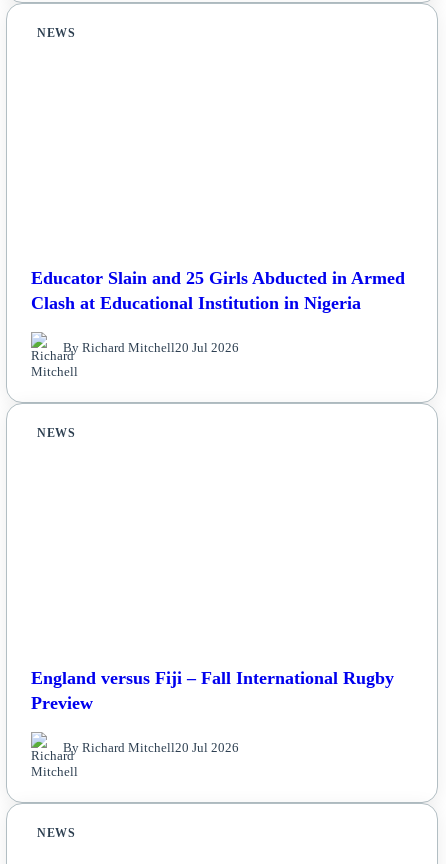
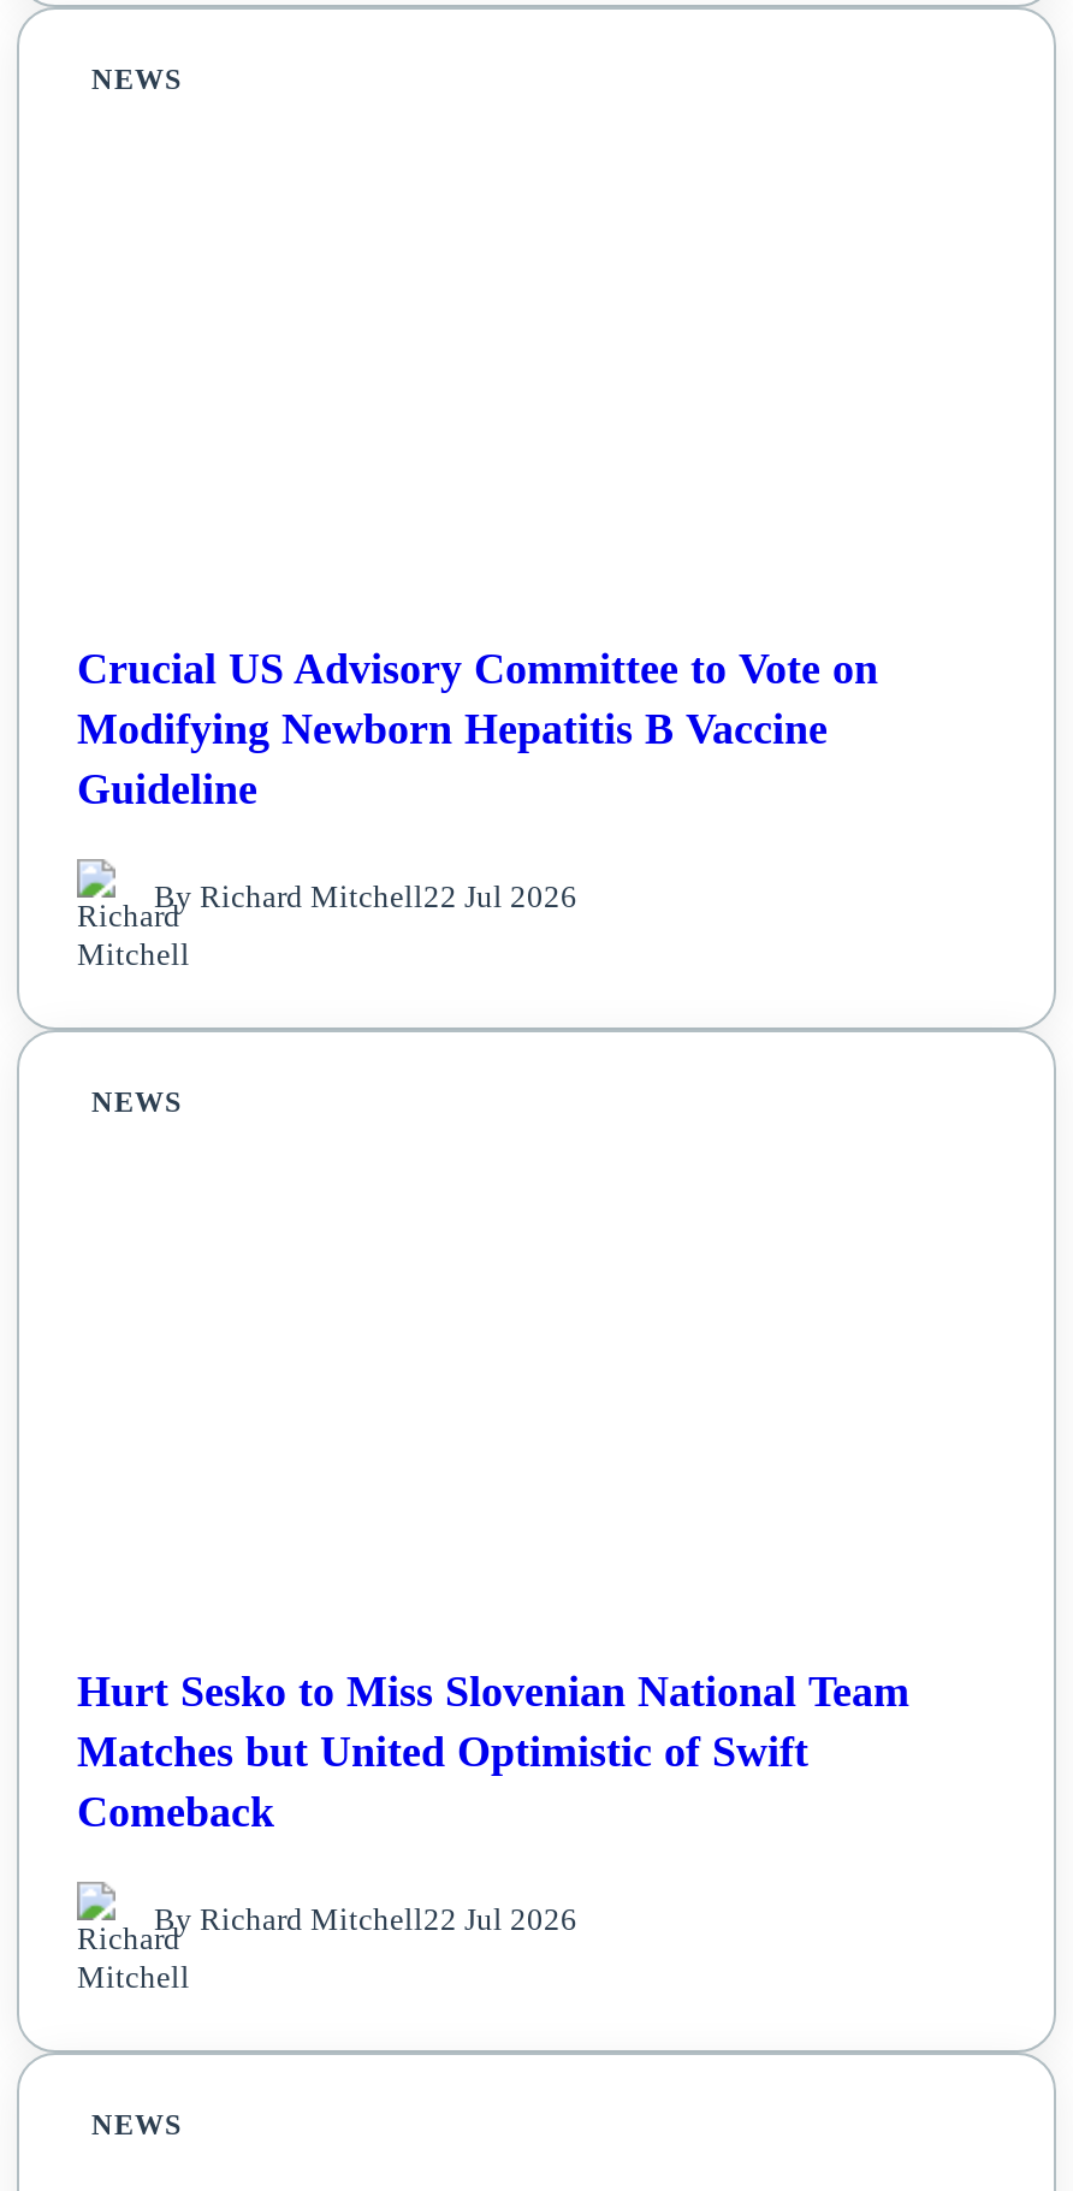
[31,268,405,313] Educator Slain and 25 Girls Abducted in Armed | Clash at Educational Institution in Nigeria -> [77,645,878,814] Crucial US Advisory Committee to Vote on | Modifying Newborn Hepatitis B Vaccine | Guideline
[63,340,239,355] By Richard Mitchell20 Jul 2026 -> [154,879,577,915] By Richard Mitchell22 Jul 2026
[31,668,394,713] England versus Fiji – Fall International Rugby | Preview -> [77,1668,909,1837] Hurt Sesko to Miss Slovenian National Team | Matches but United Optimistic of Swift | Comeback
[63,740,239,755] By Richard Mitchell20 Jul 2026 -> [154,1902,577,1938] By Richard Mitchell22 Jul 2026

